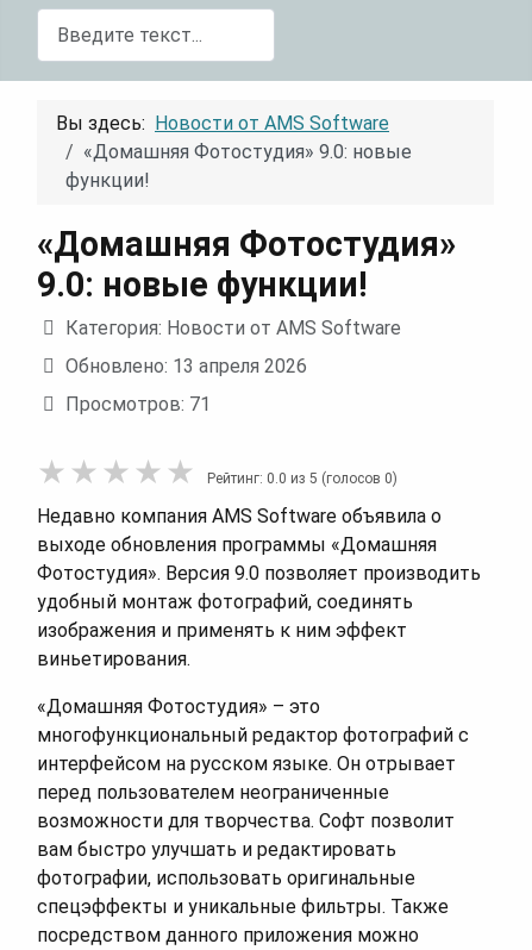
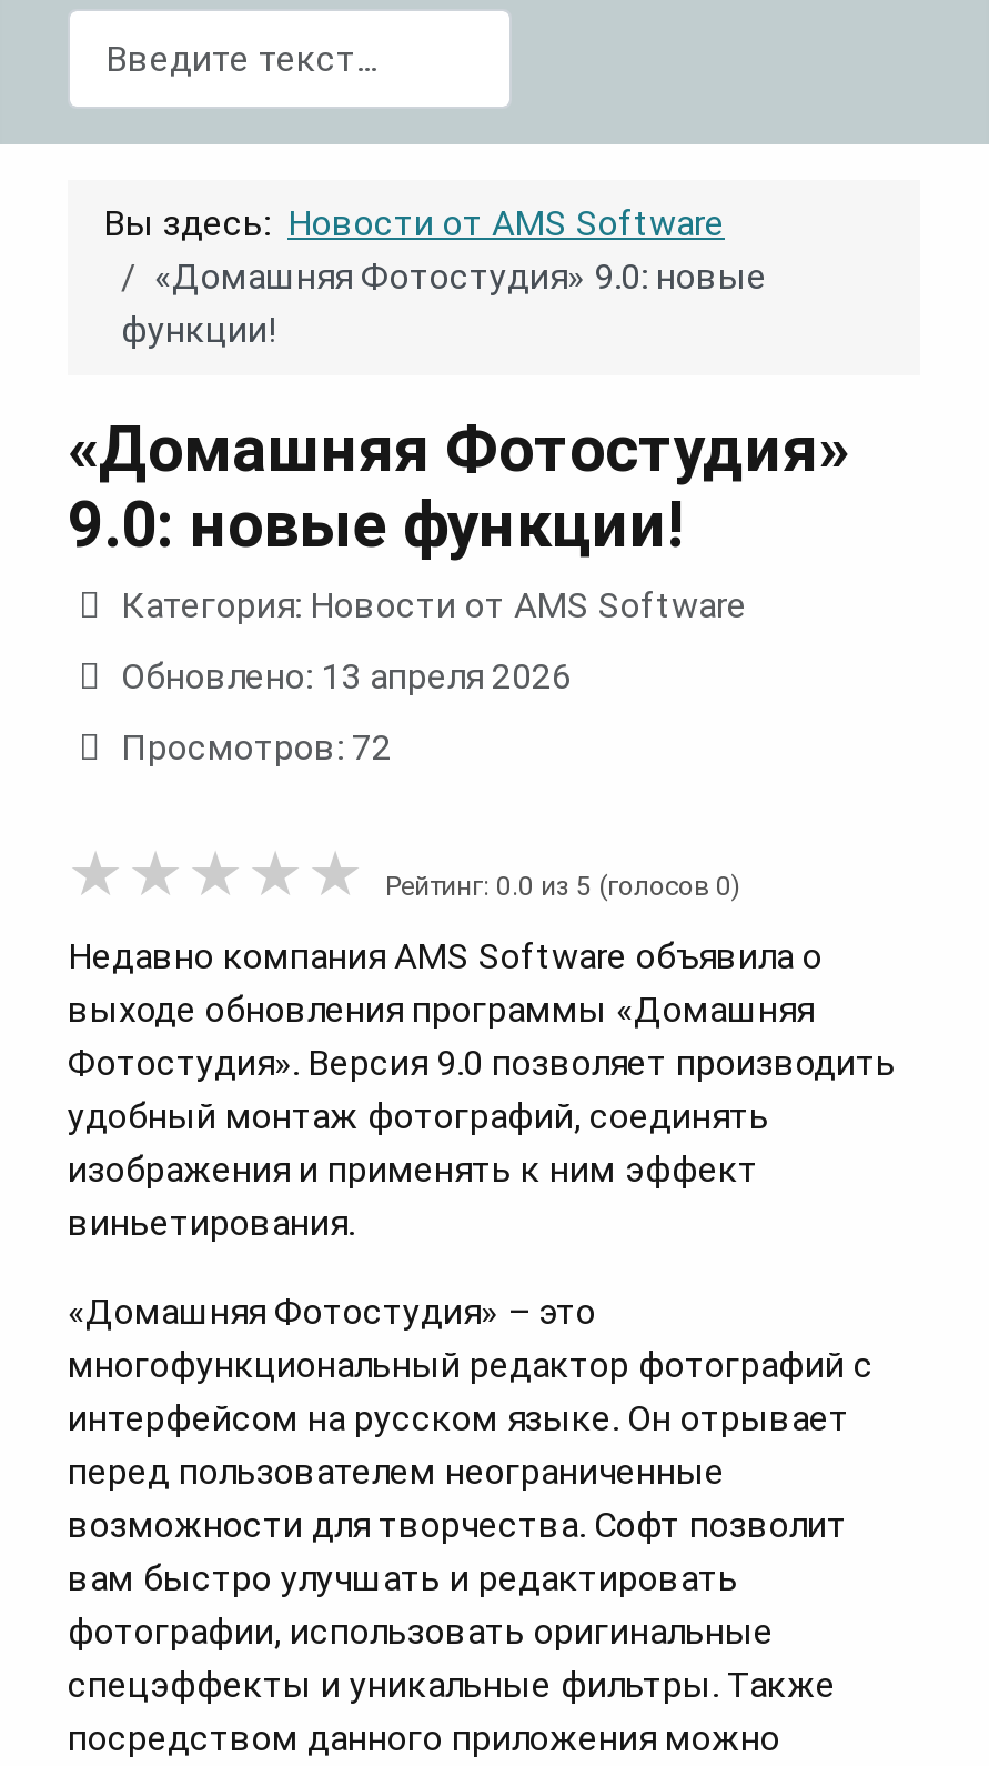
[65,393,211,416] Просмотров: 71 -> [121,727,392,769] Просмотров: 72

